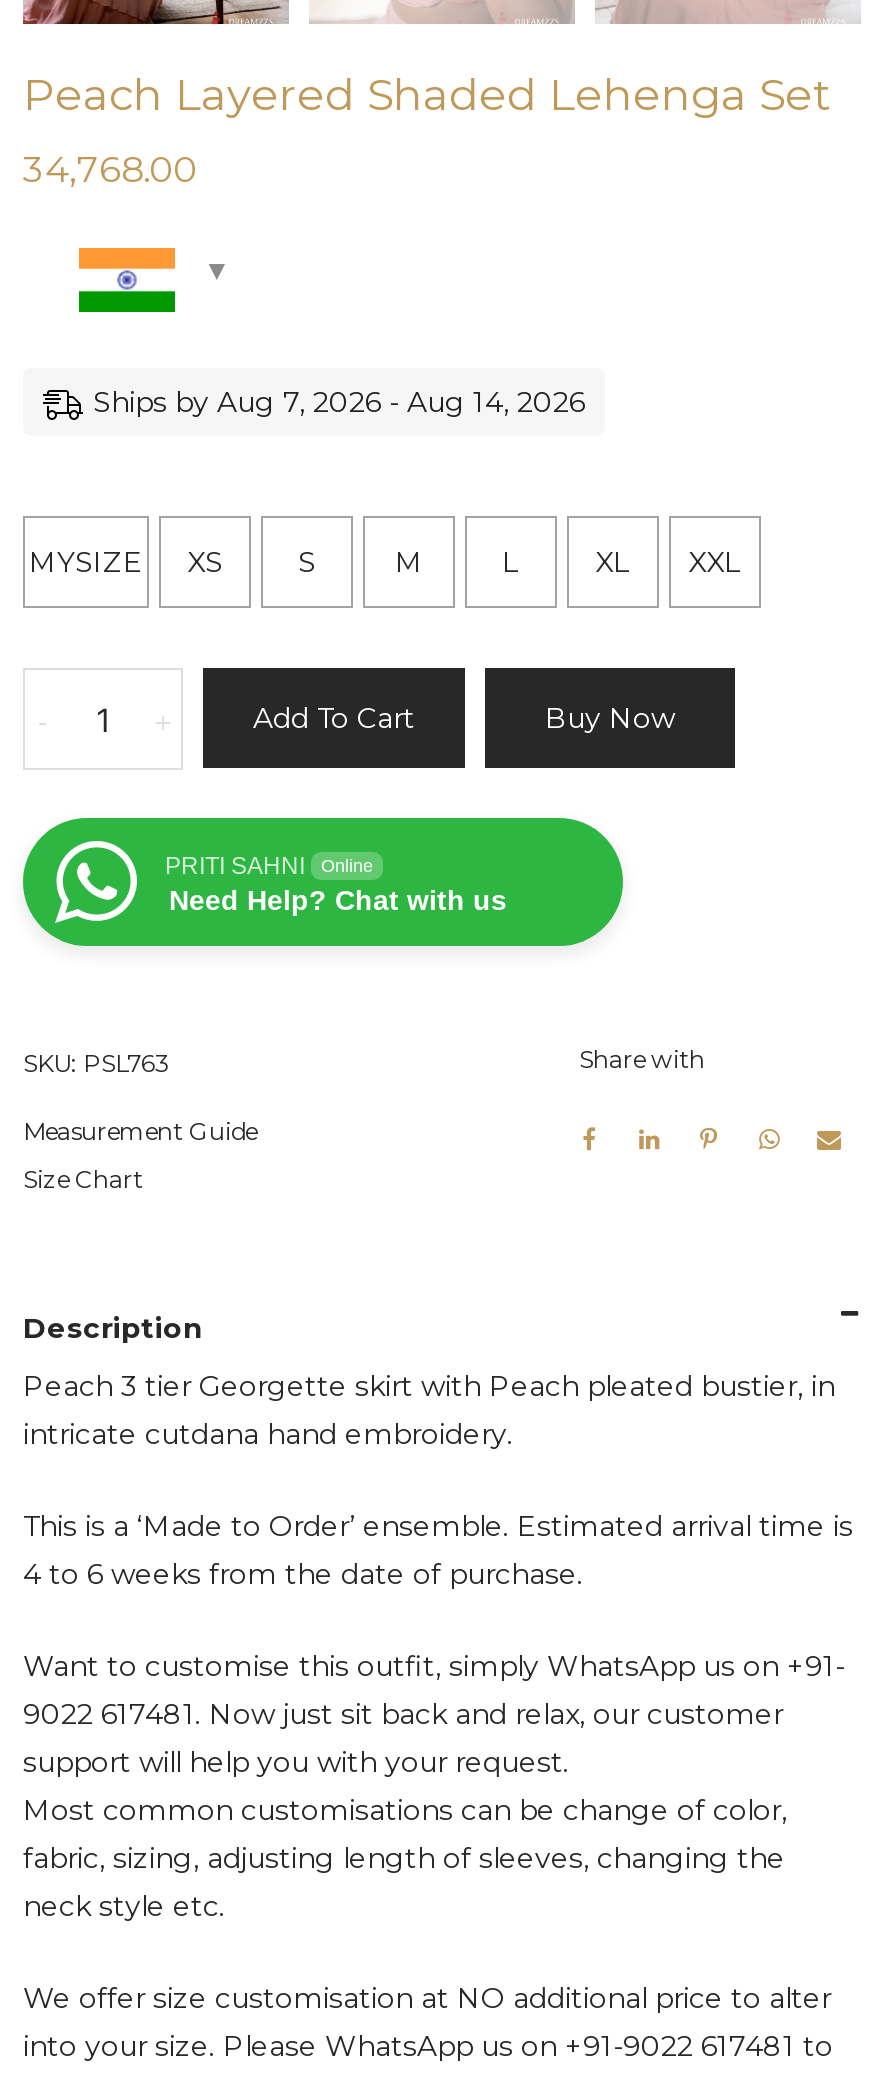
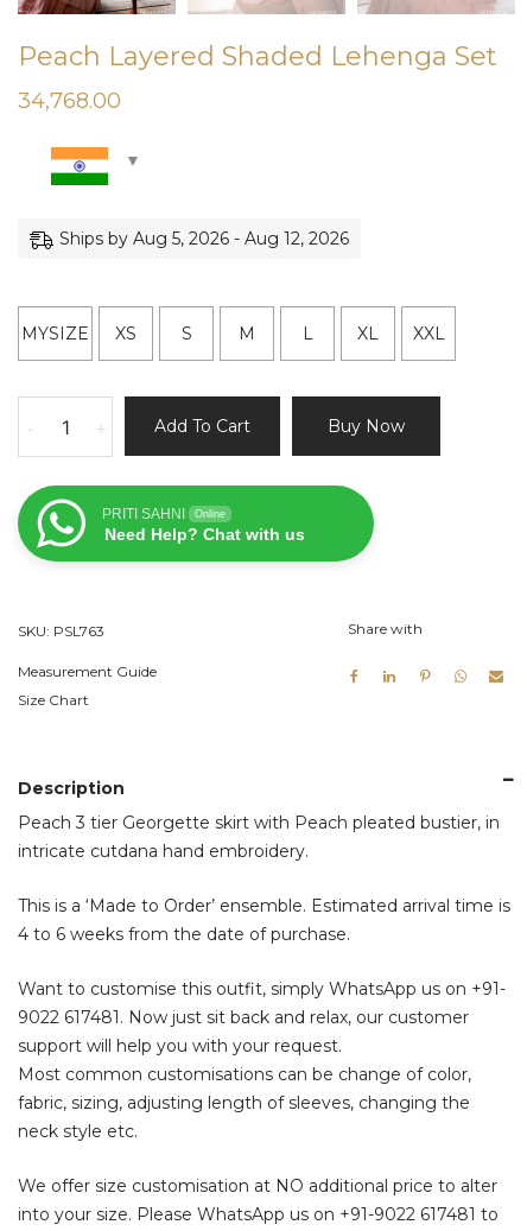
[93,384,585,420] Ships by Aug 7, 2026 - Aug 14, 2026 -> [59,228,349,249] Ships by Aug 5, 2026 - Aug 12, 2026

